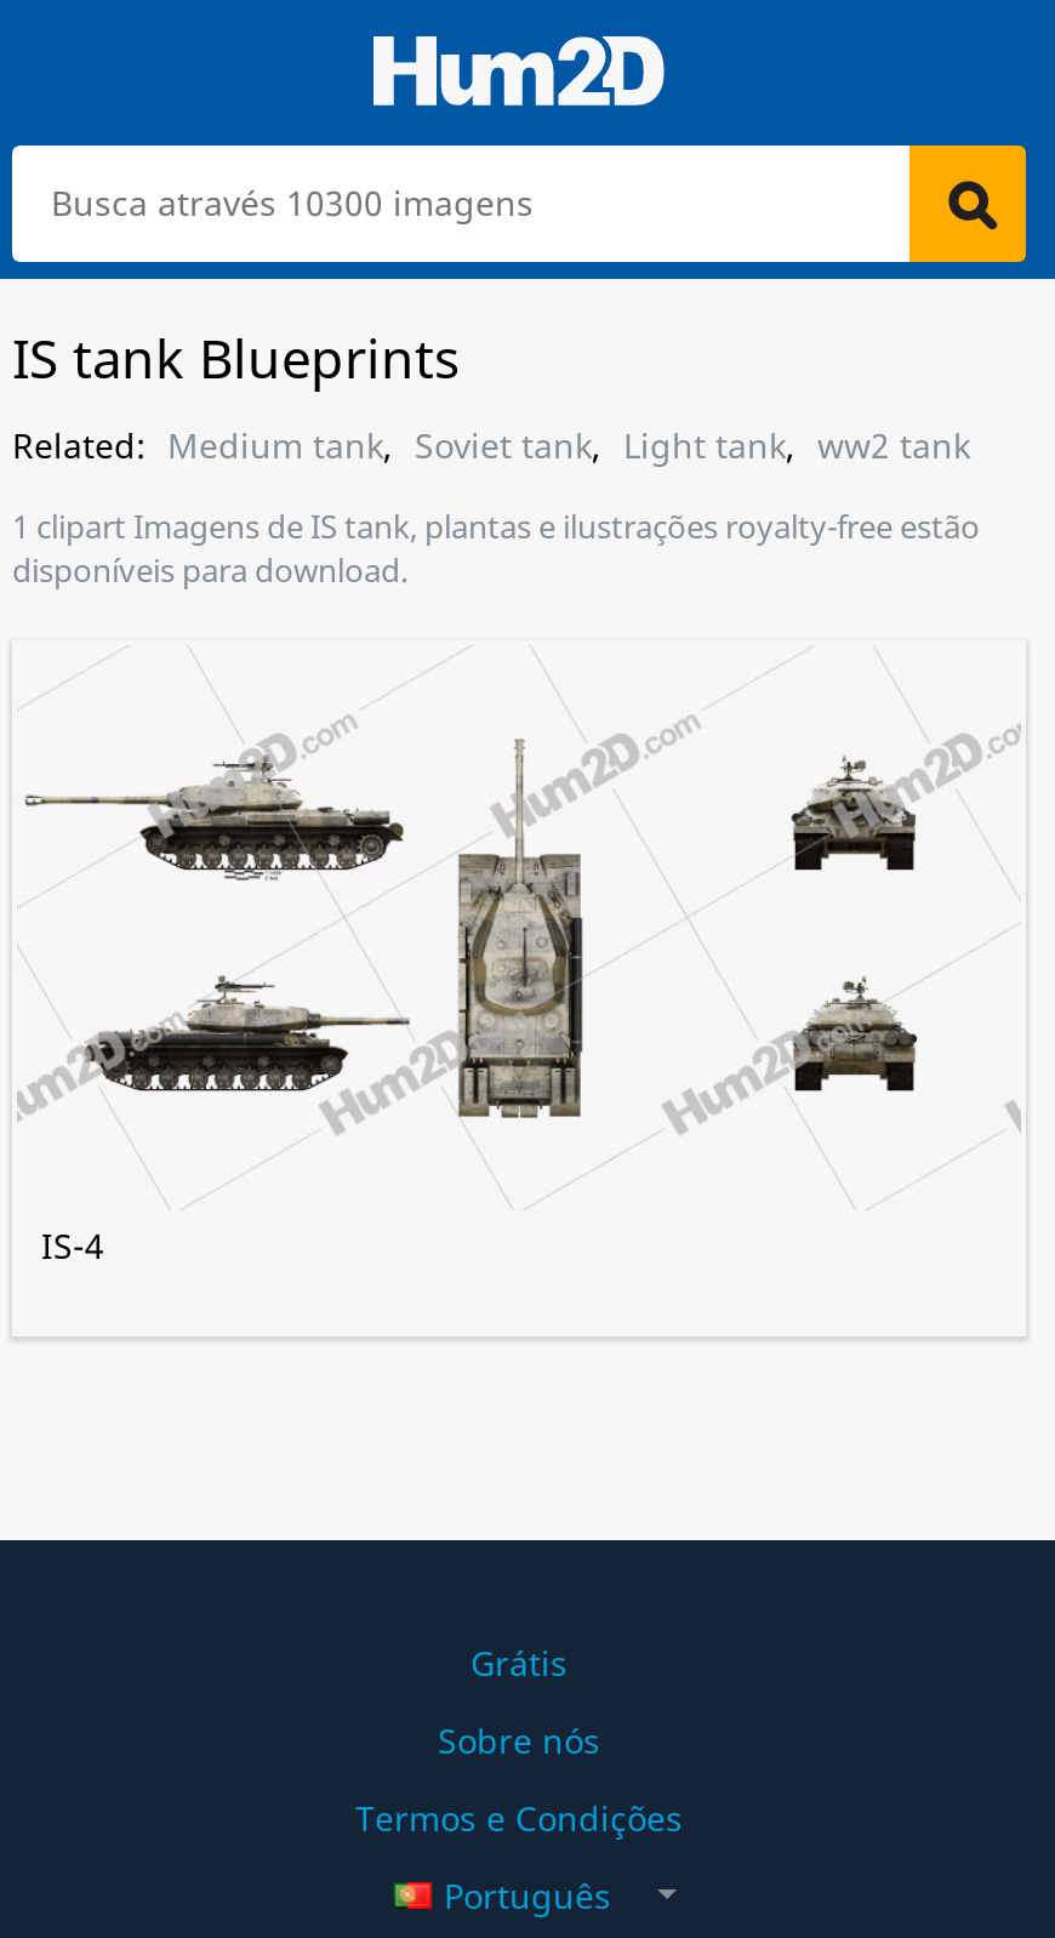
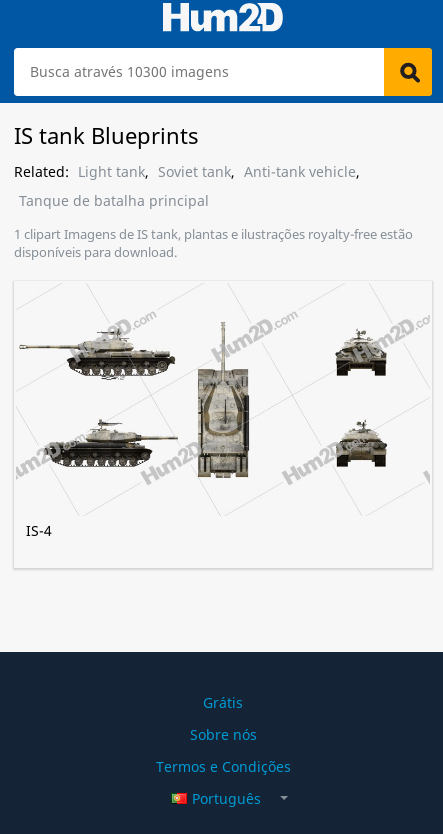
[12,422,970,468] Related: Medium tank, Soviet tank, Light tank, ww2 tank -> [14,162,360,210] Related: Light tank, Soviet tank, Anti-tank vehicle, | Tanque de batalha principal

